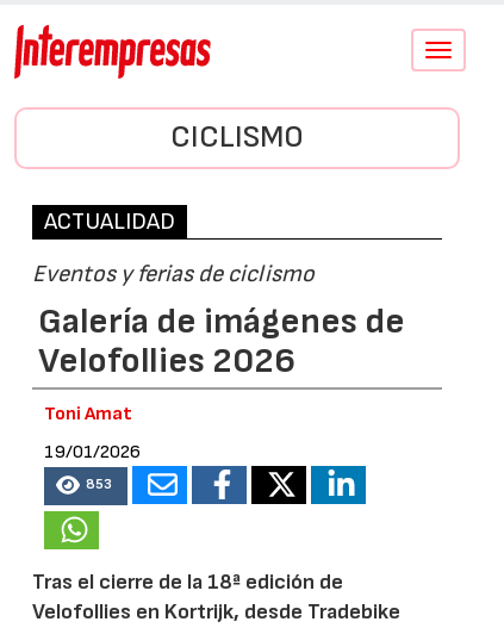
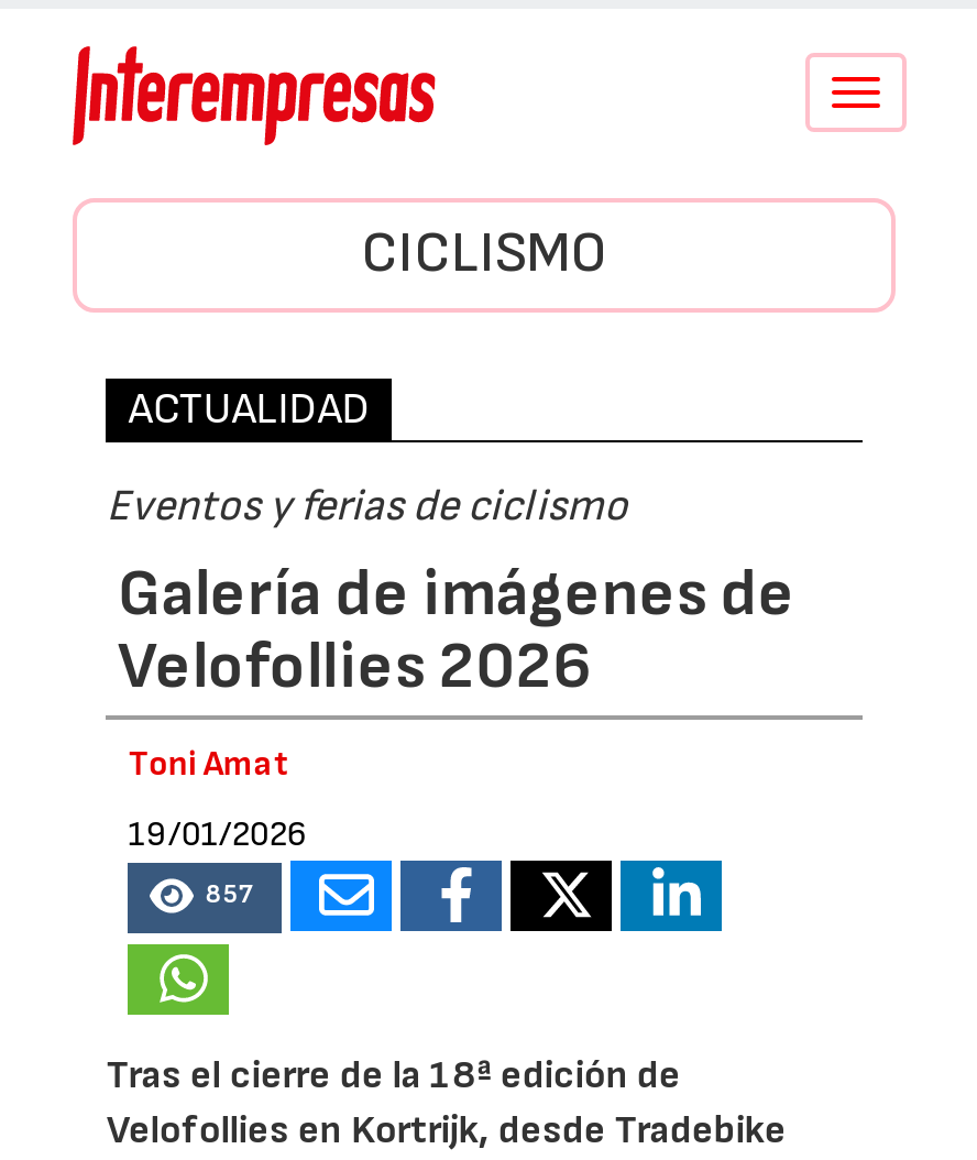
[86,475,112,493] 853 -> [206,878,254,911] 857

